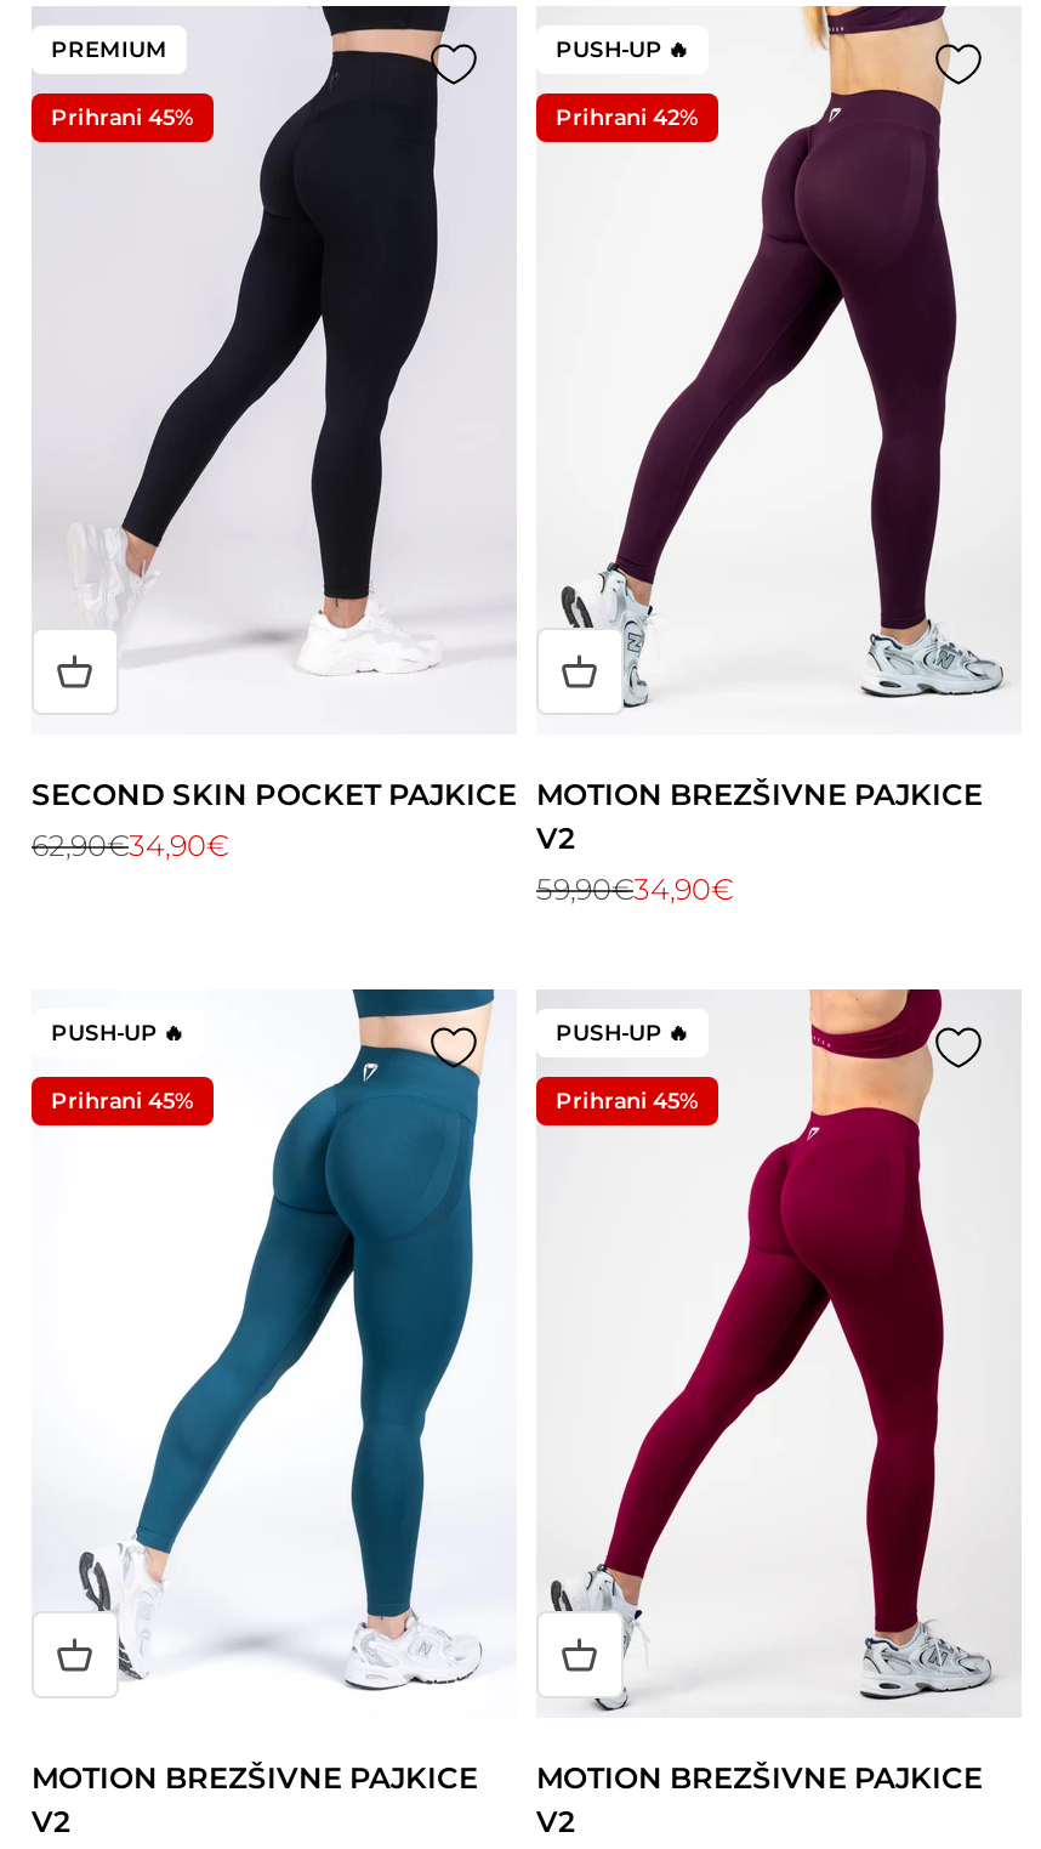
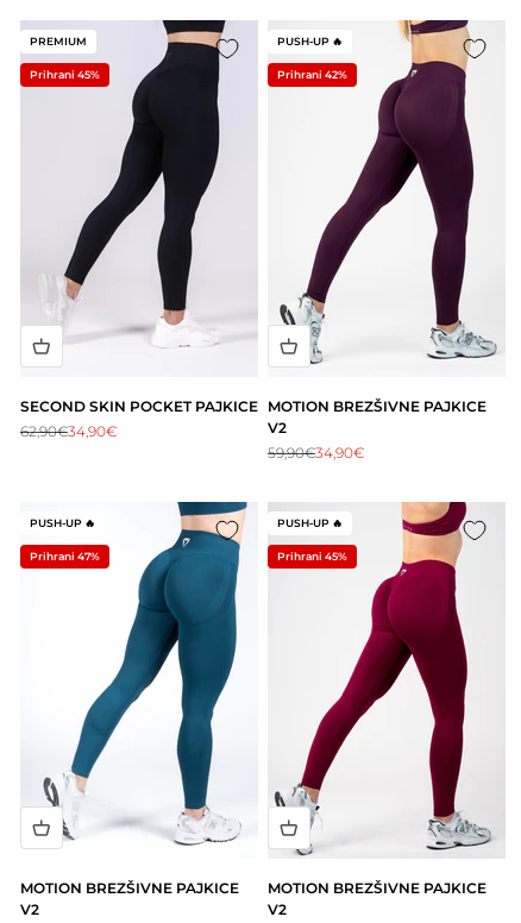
[51,1087,194,1113] Prihrani 45% -> [30,550,100,563] Prihrani 47%

